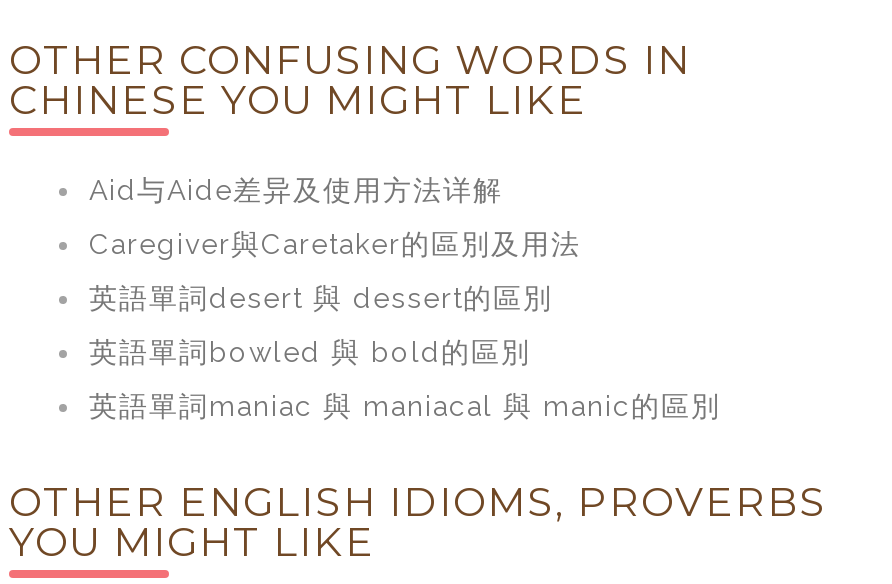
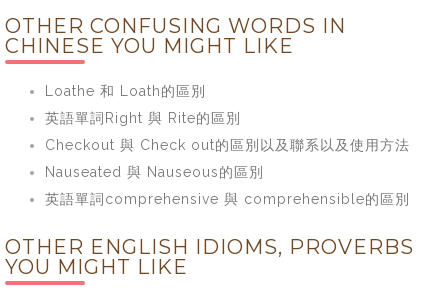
[89,173,503,205] Aid与Aide差异及使用方法详解 -> [45,83,206,99] Loathe 和 Loath的區別
[89,227,581,259] Caregiver與Caretaker的區別及用法 -> [45,110,241,126] 英語單詞Right 與 Rite的區別
[89,281,553,313] 英語單詞desert 與 dessert的區別 -> [45,137,410,153] Checkout 與 Check out的區別以及聯系以及使用方法
[89,335,531,367] 英語單詞bowled 與 bold的區別 -> [45,164,264,180] Nauseated 與 Nauseous的區別
[89,389,721,421] 英語單詞maniac 與 maniacal 與 manic的區別 -> [45,191,410,207] 英語單詞comprehensive 與 comprehensible的區別

